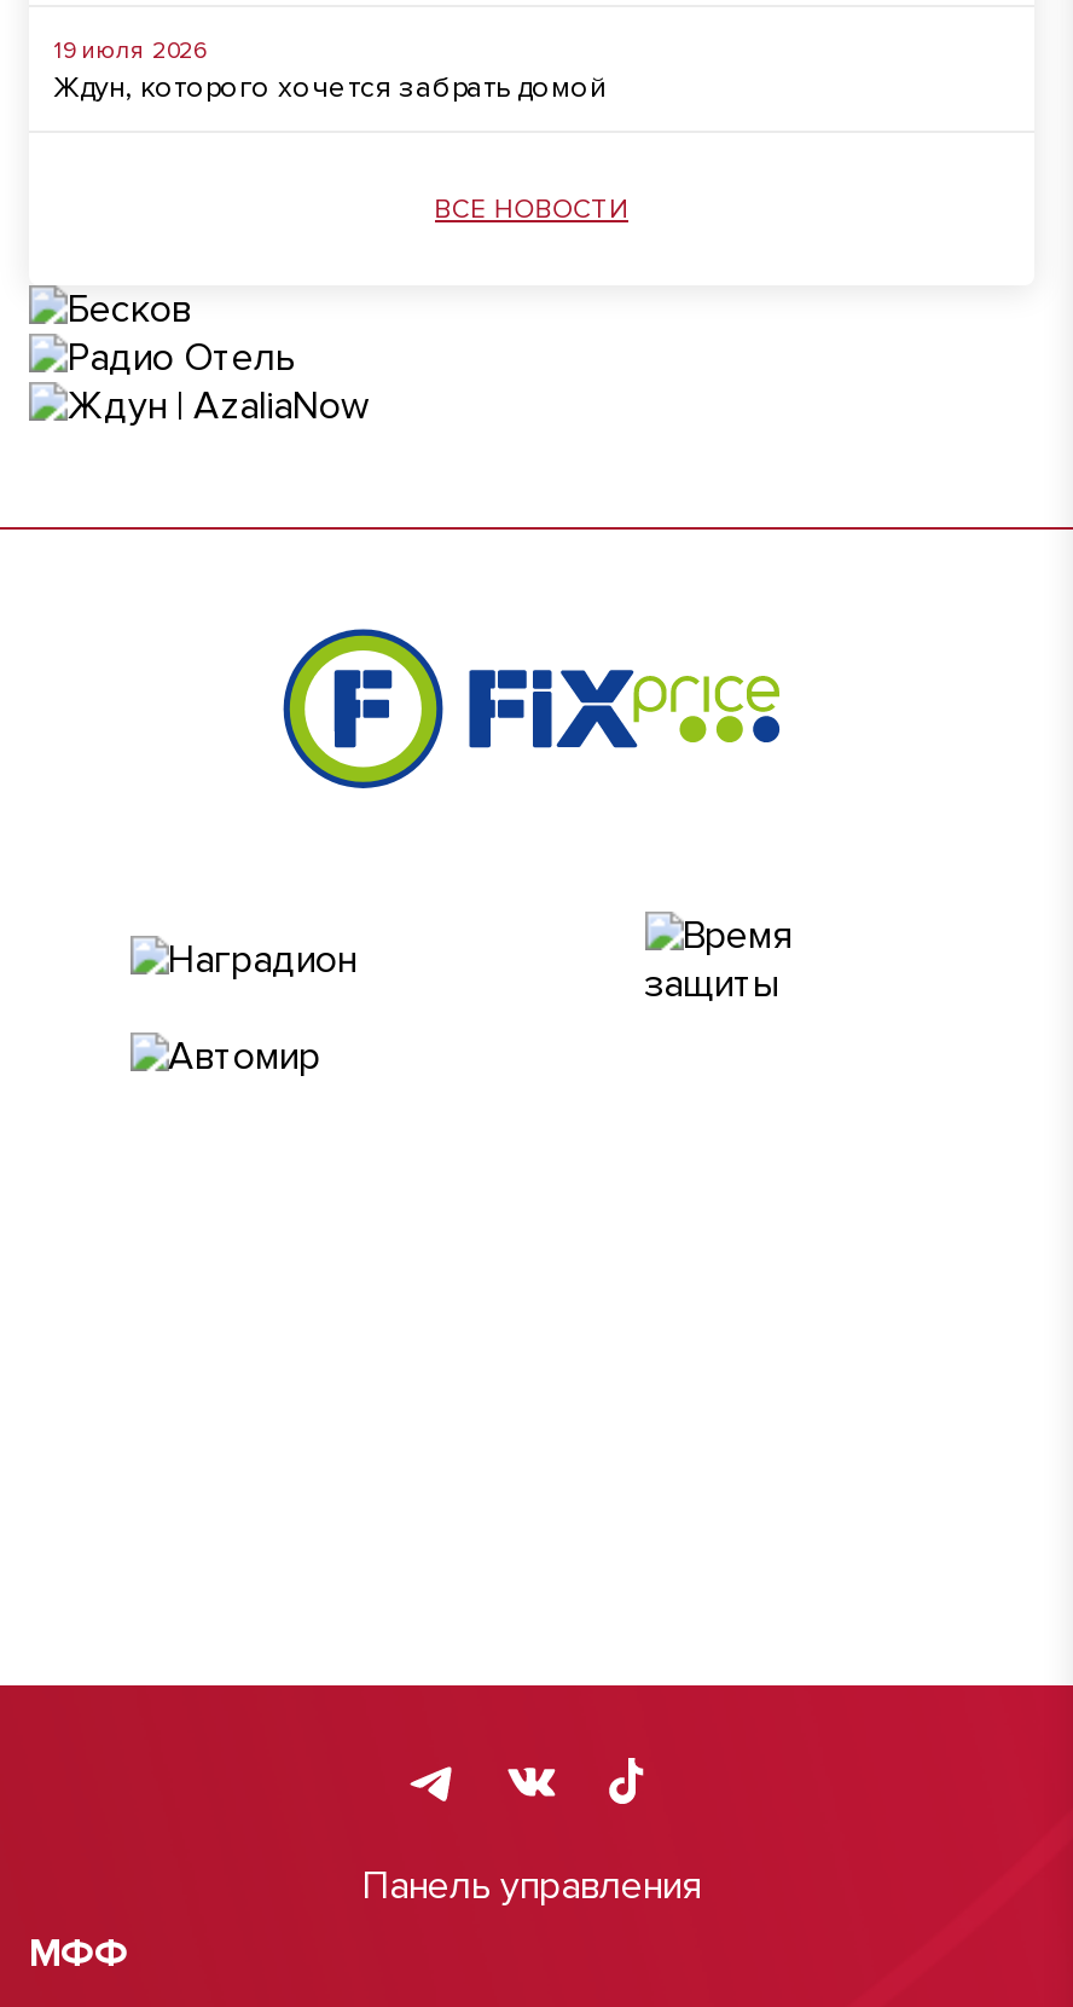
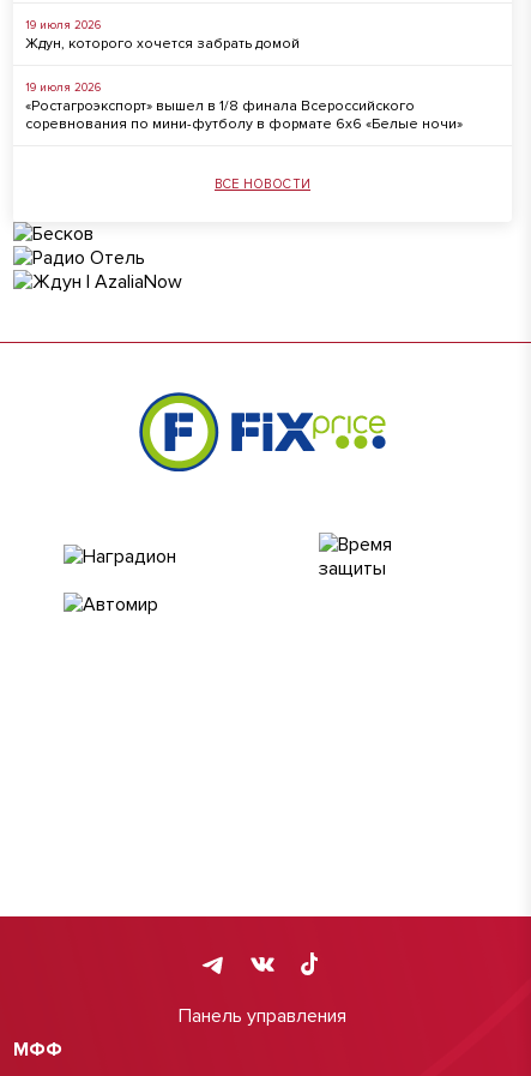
none -> [25,80,463,133] 19 июля 2026 | «Ростагроэкспорт» вышел в 1/8 финала Всероссийского | соревнования по мини-футболу в формате 6x6 «Белые ночи»

